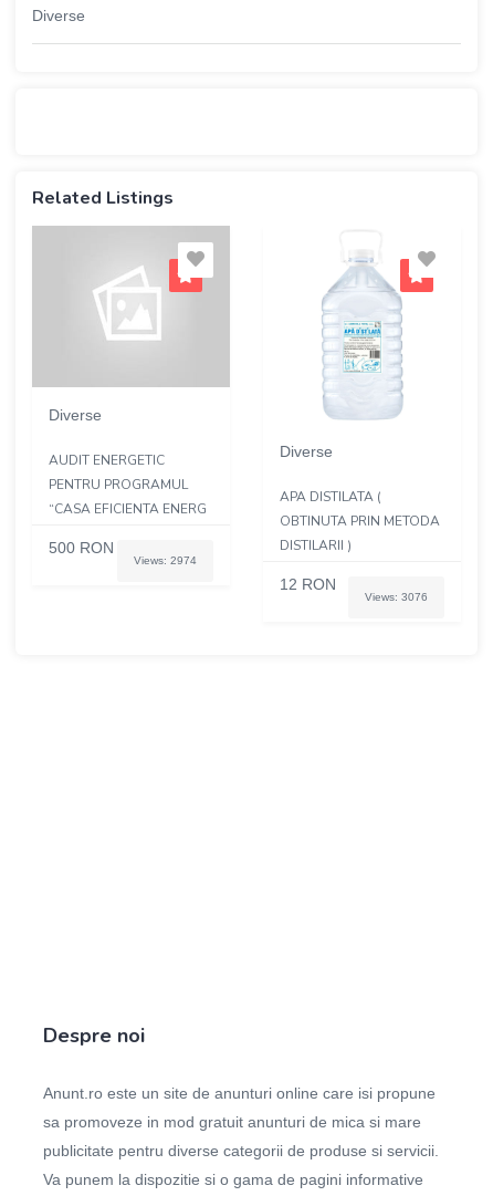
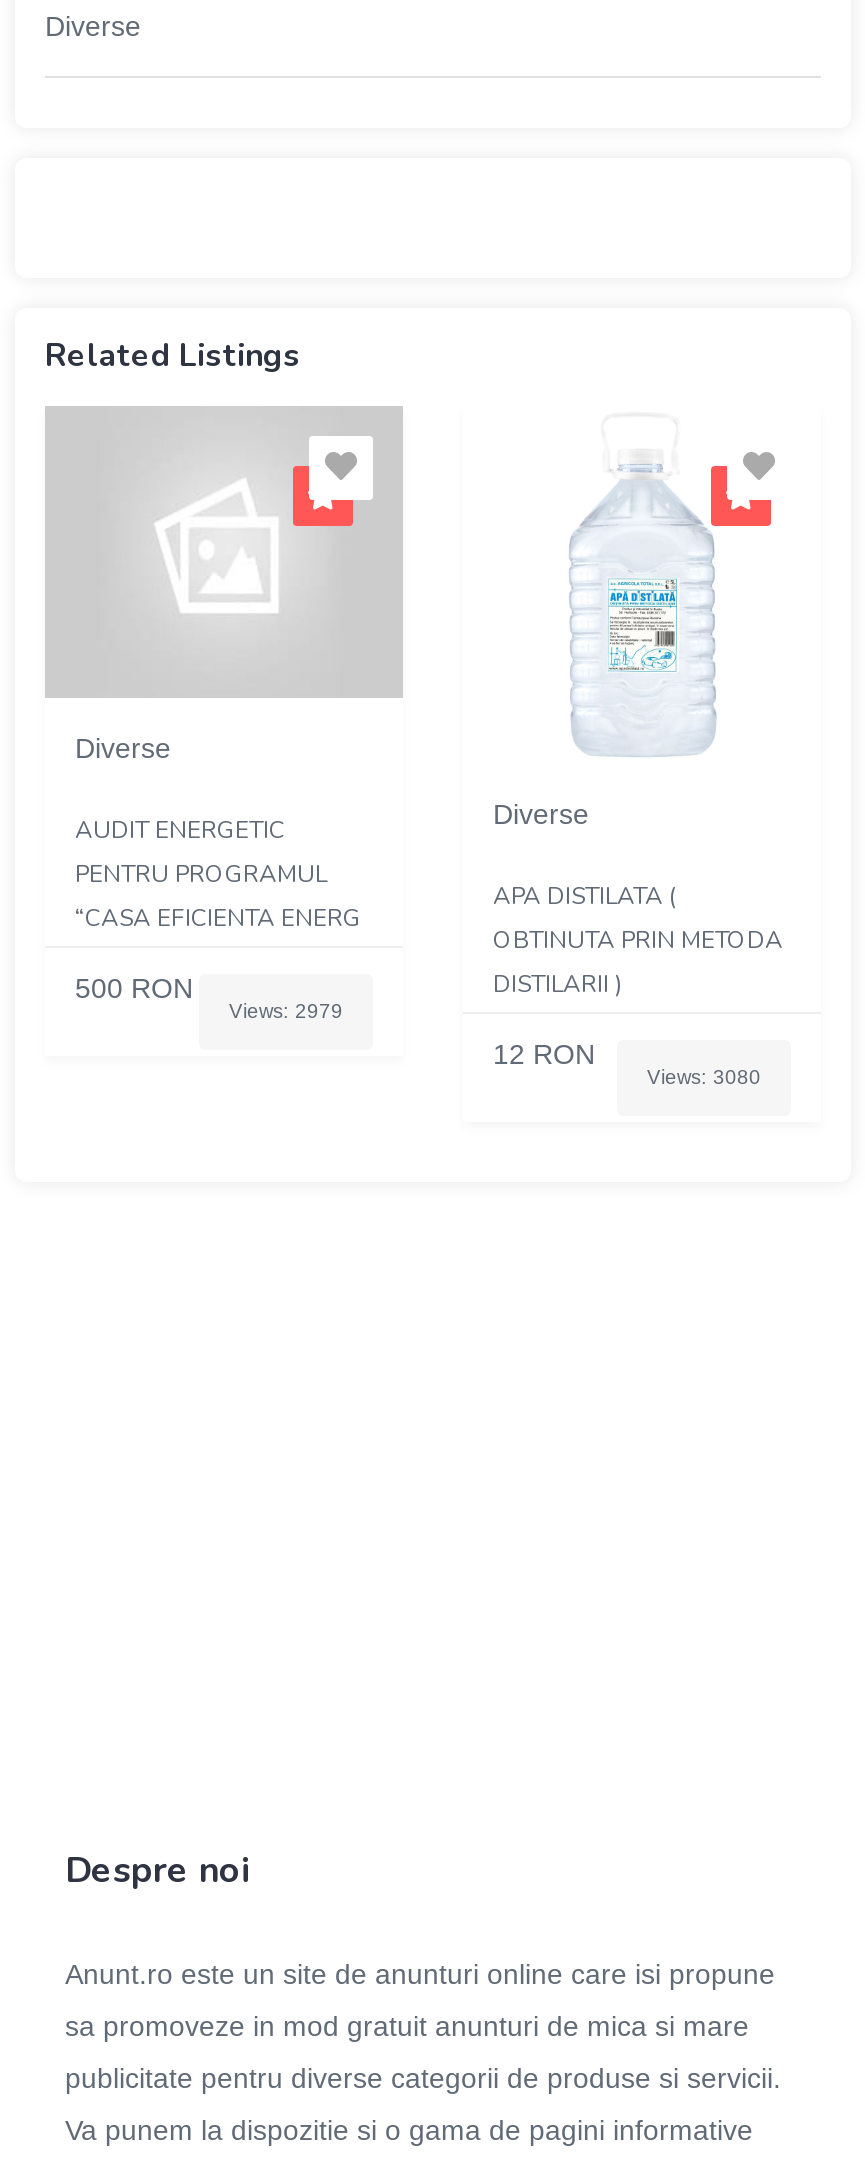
[134,554,197,566] Views: 2974 -> [229,999,343,1021] Views: 2979
[365,591,428,603] Views: 3076 -> [647,1066,761,1088] Views: 3080

